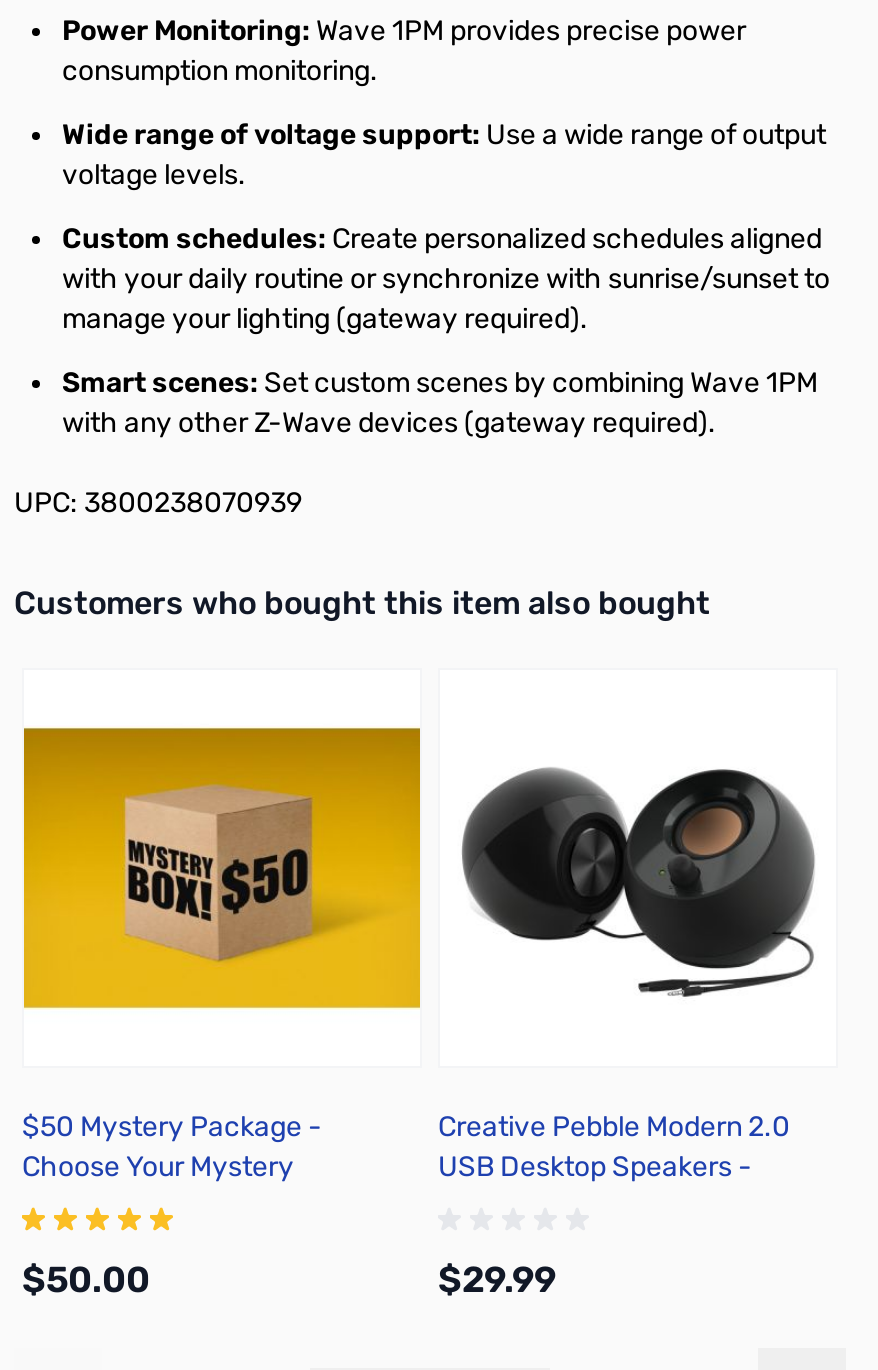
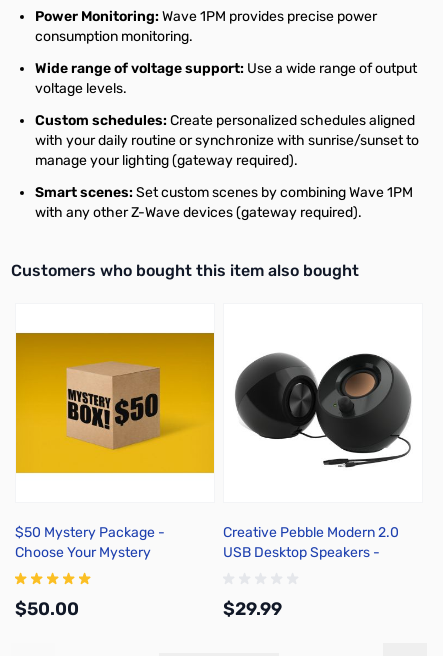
[14,486,302,520] UPC: 3800238070939 -> none

